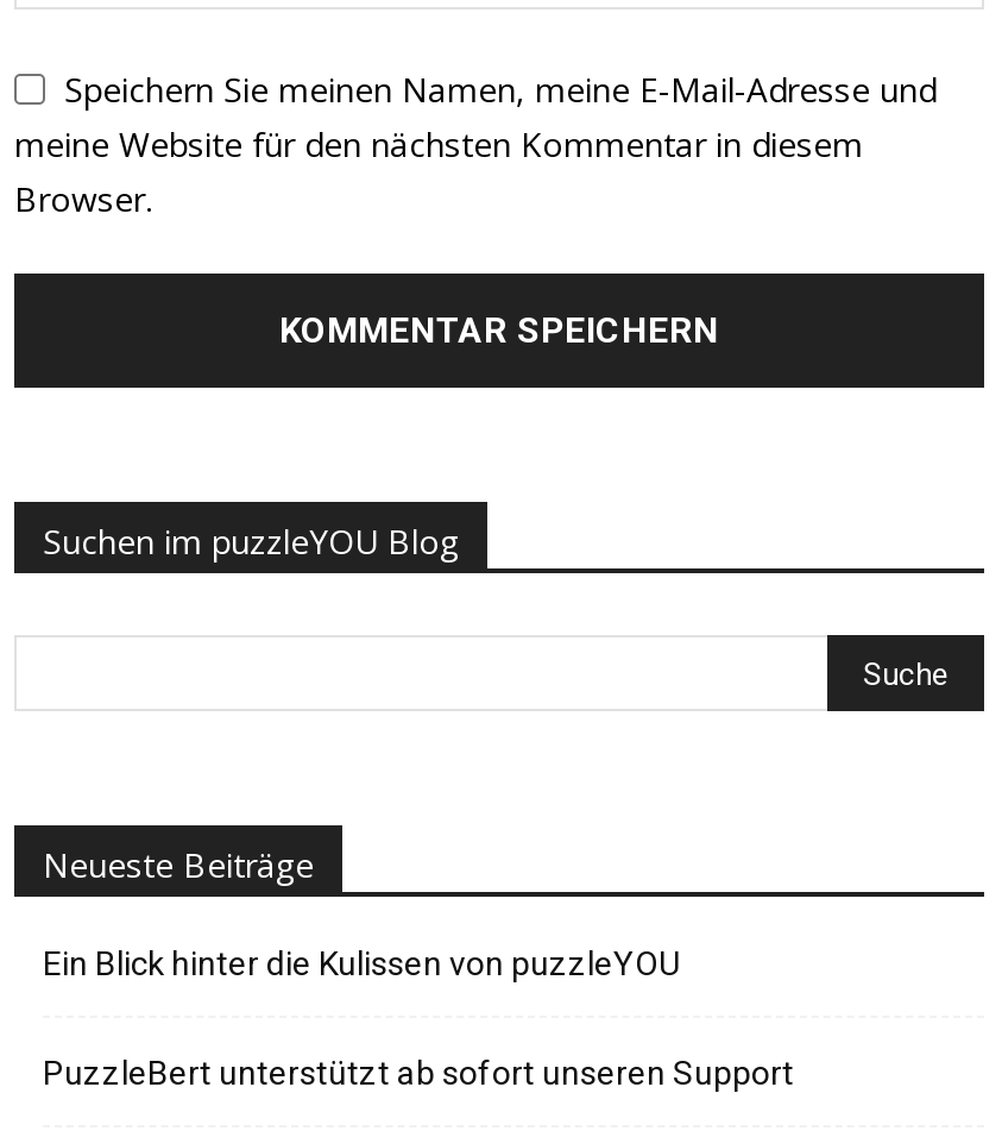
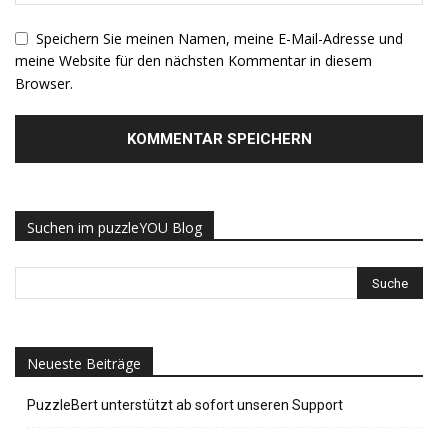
[43,944,680,982] Ein Blick hinter die Kulissen von puzzleYOU -> none

